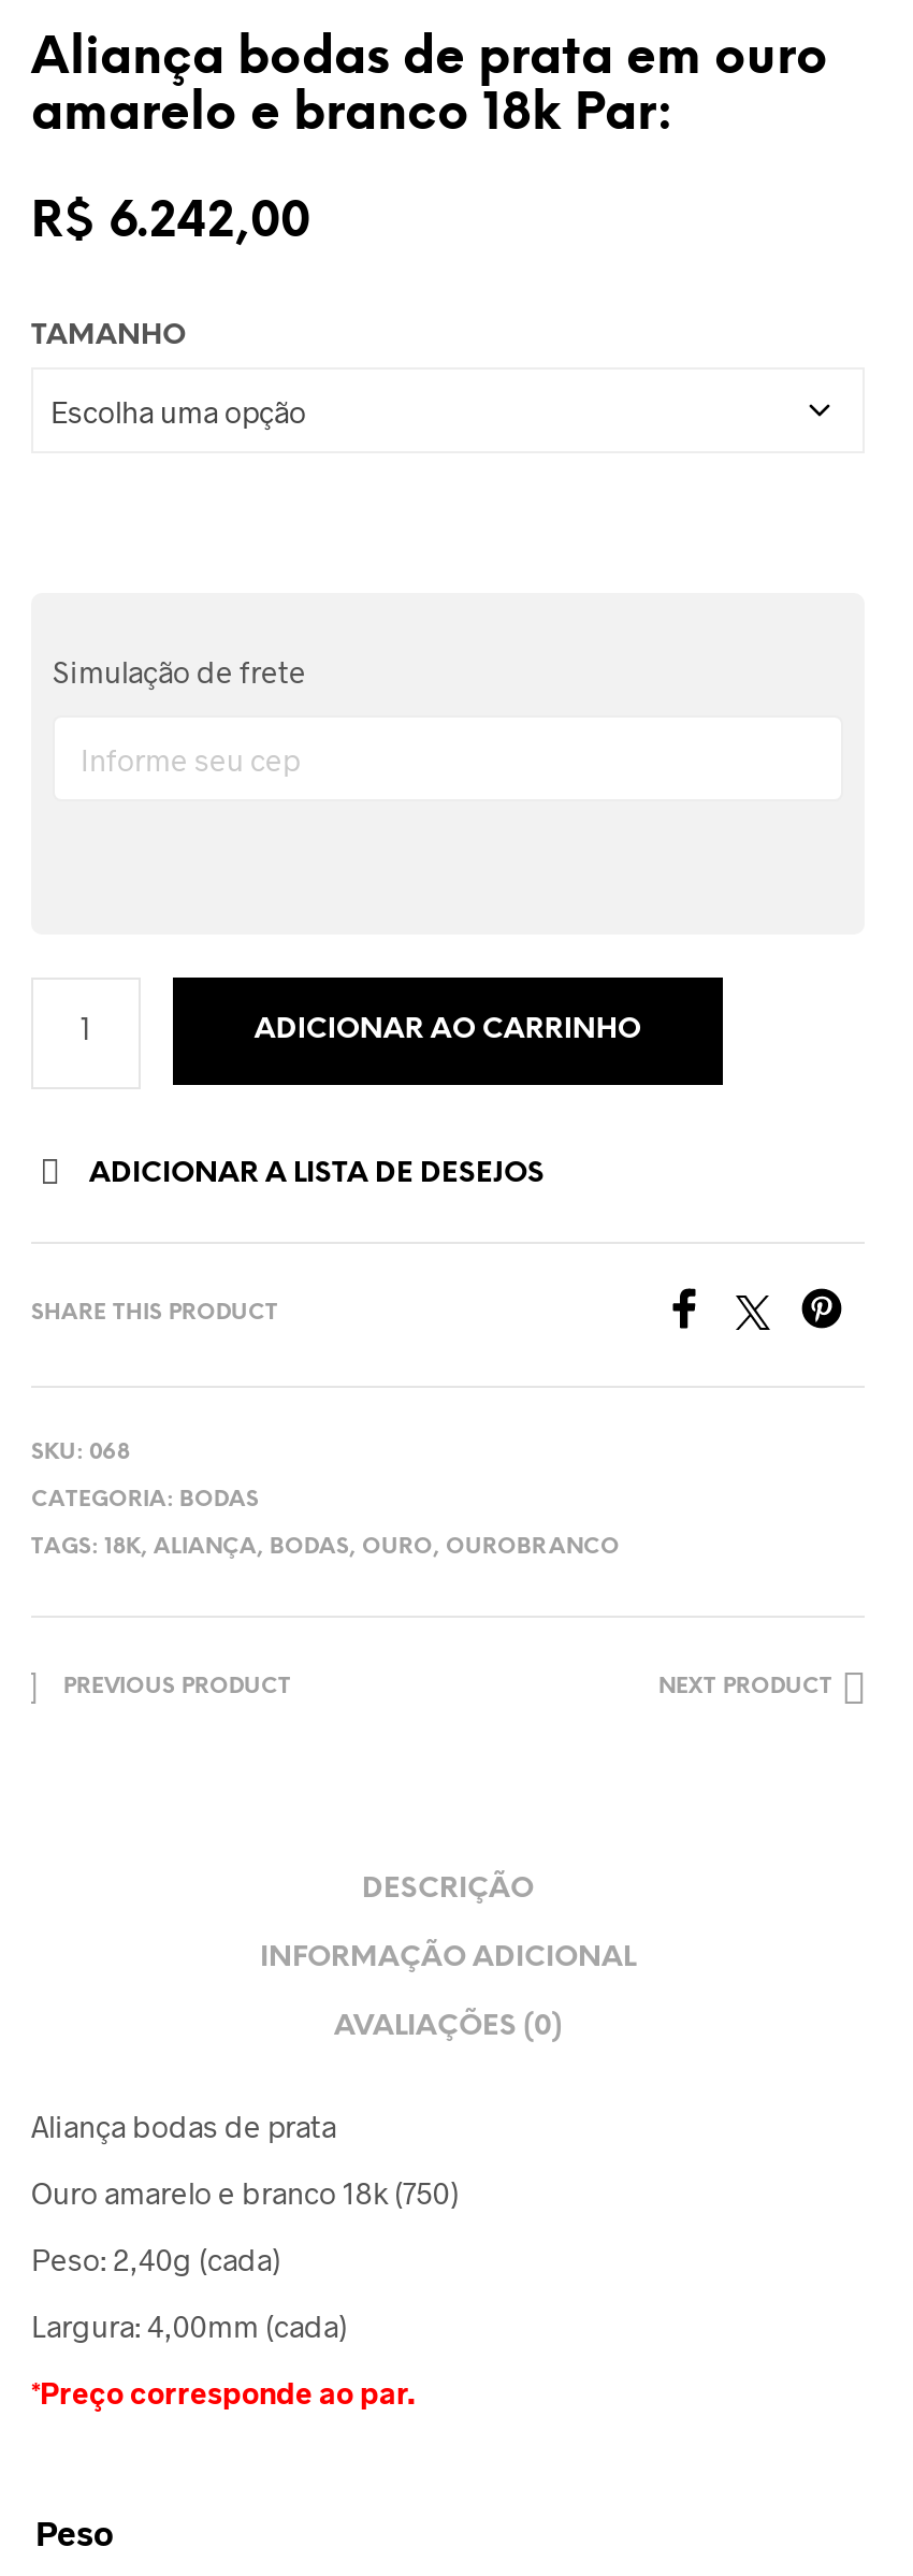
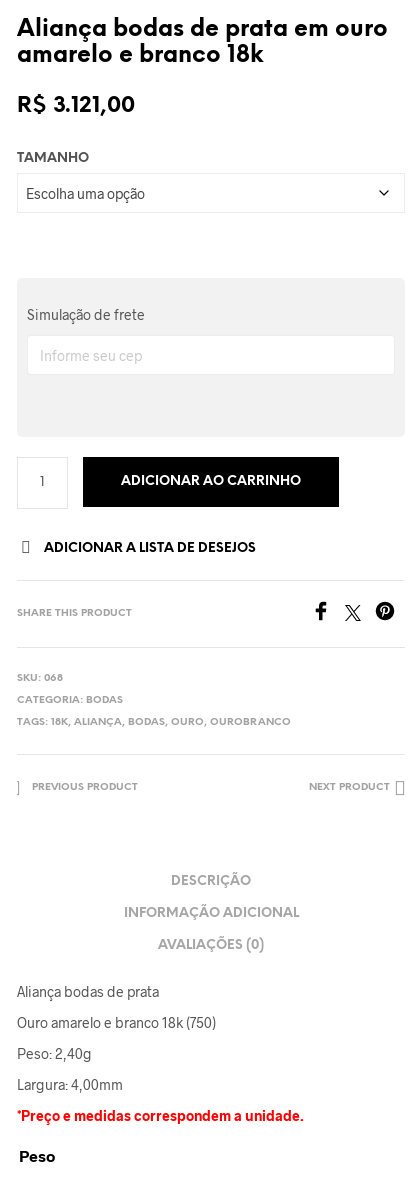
[31,90,673,142] amarelo e branco 18k Par: -> [17,44,264,68] amarelo e branco 18k
[31,198,310,249] R$6.242,00 -> [17,94,135,118] R$3.121,00
[31,2241,280,2277] Peso: 2,40g (cada) -> [17,1045,92,1062] Peso: 2,40g
[31,2307,347,2344] Largura: 4,00mm (cada) -> [17,1076,123,1093] Largura: 4,00mm
[31,2374,416,2411] *Preço corresponde ao par. -> [17,1107,304,1124] *Preço e medidas correspondem a unidade.

